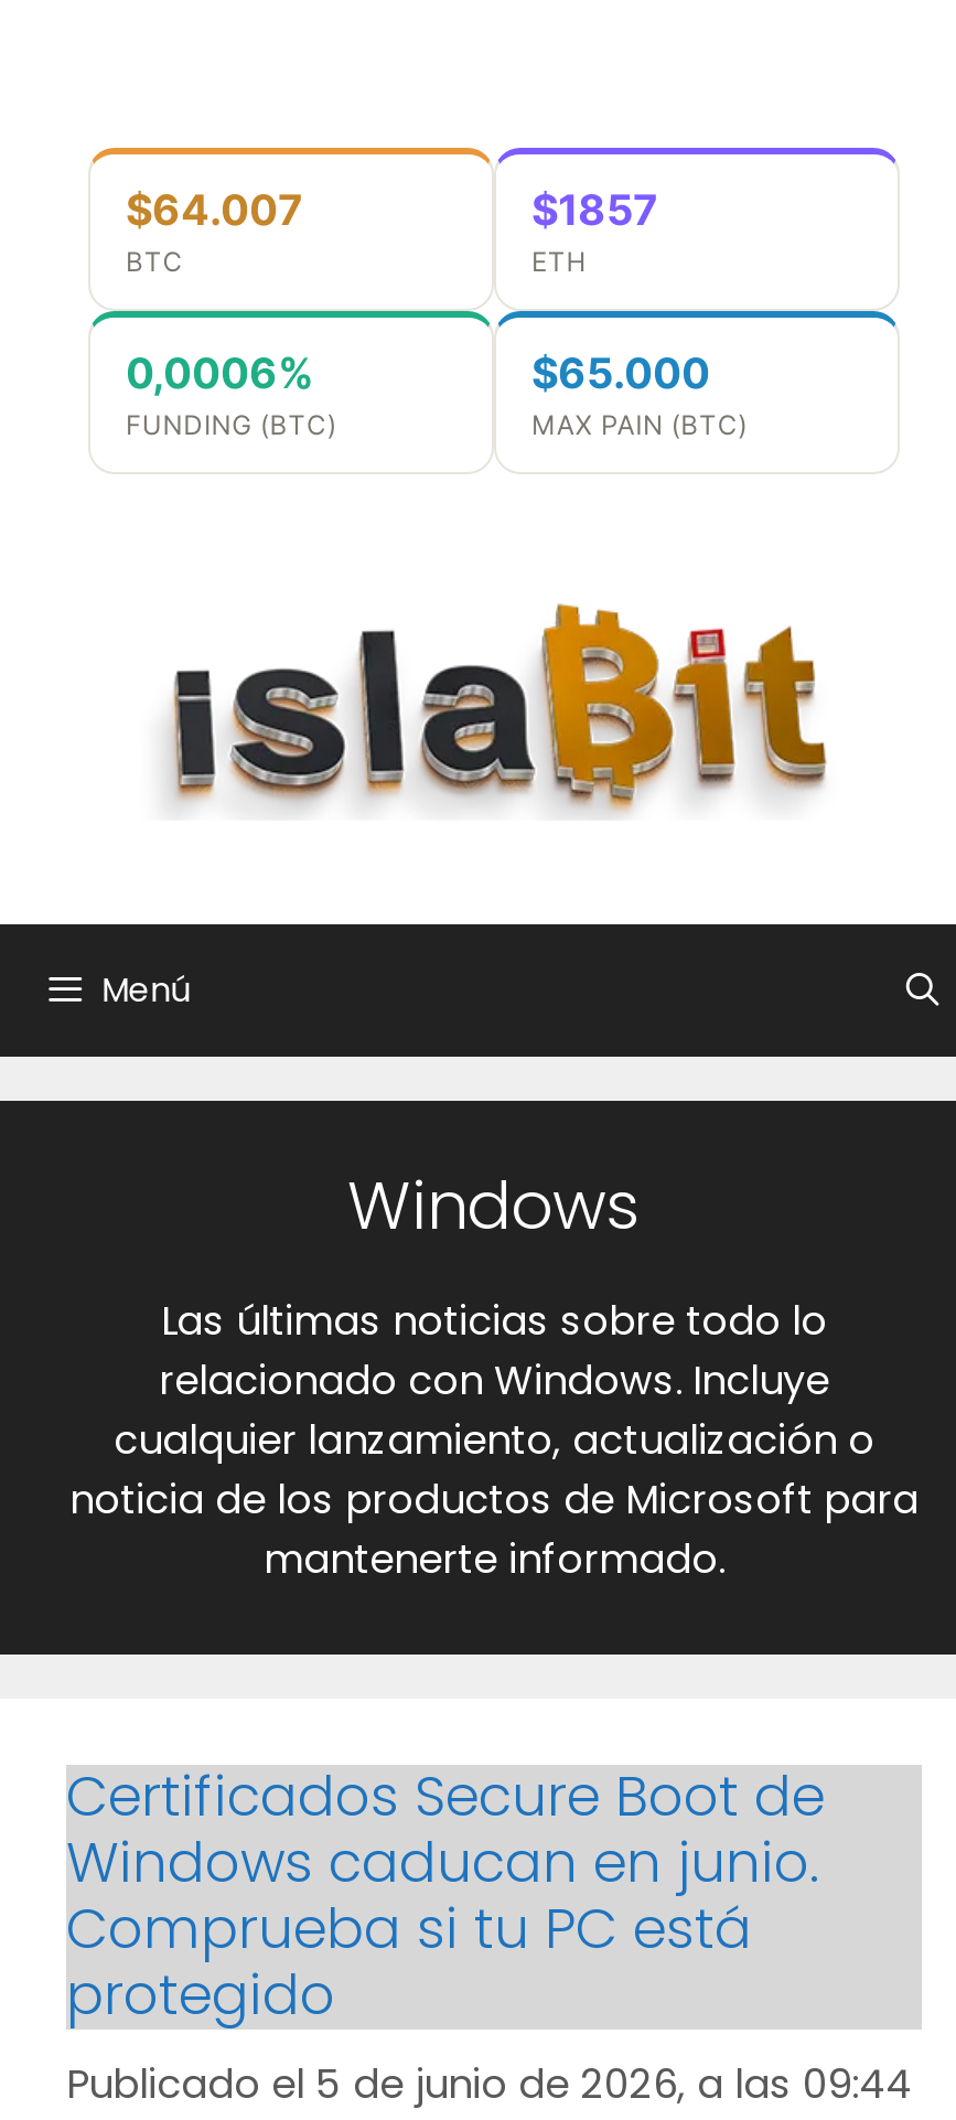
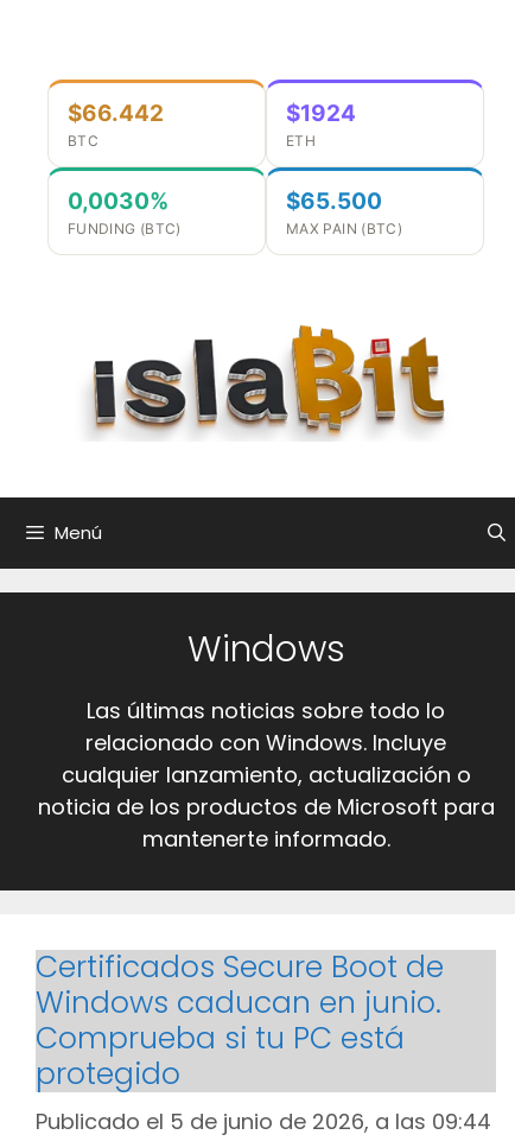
[126,185,302,236] $64.007 -> [68,100,164,127] $66.442
[531,185,657,236] $1857 -> [286,100,356,127] $1924
[126,349,313,399] 0,0006% -> [68,188,169,215] 0,0030%
[531,349,710,399] $65.000 -> [286,188,382,215] $65.500

